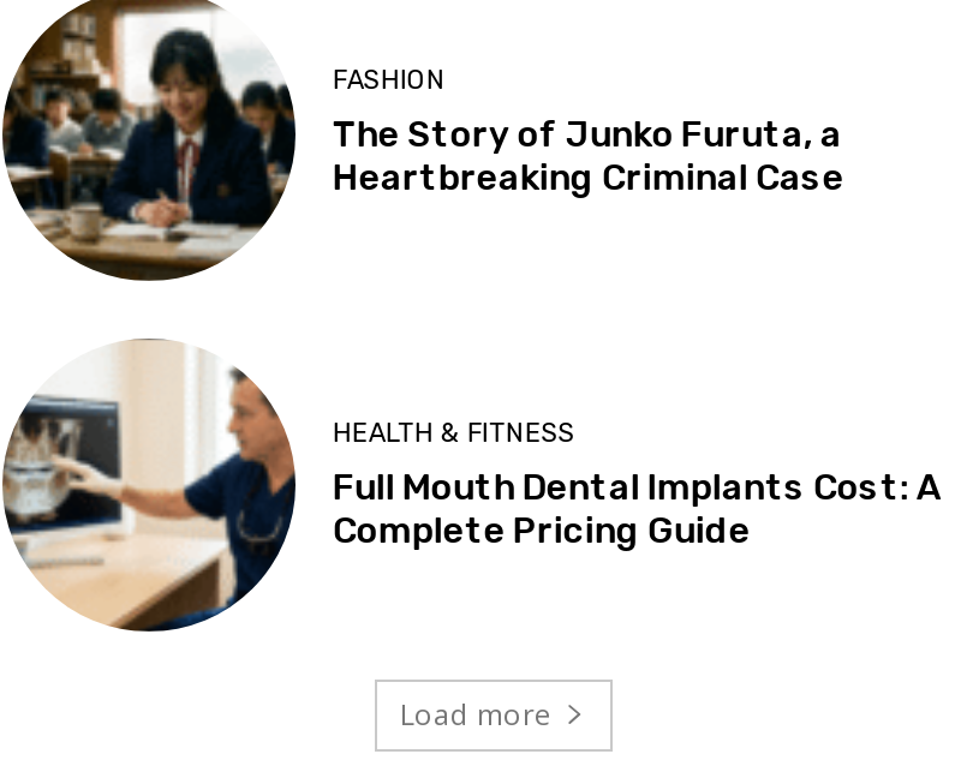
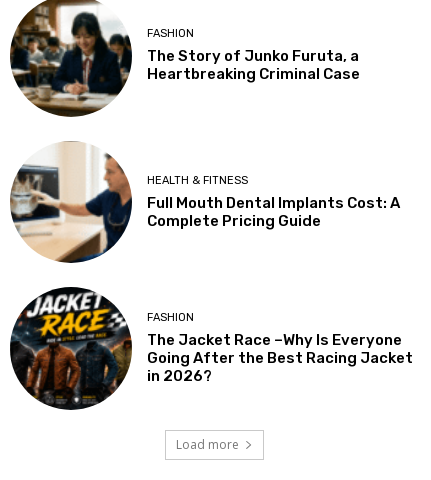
none -> [9,286,413,411] [image] | FASHION | The Jacket Race –Why Is Everyone | Going After the Best Racing Jacket | in 2026?

